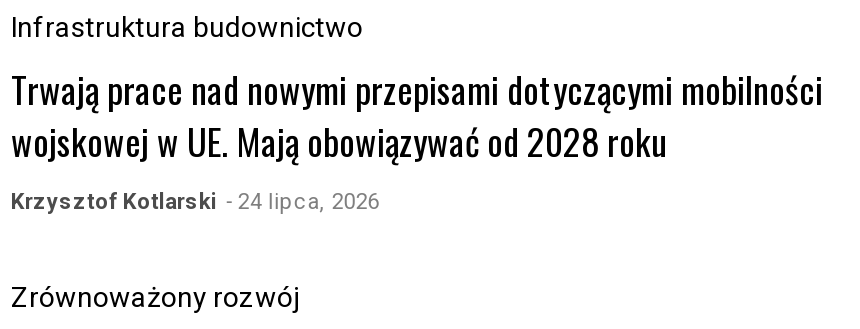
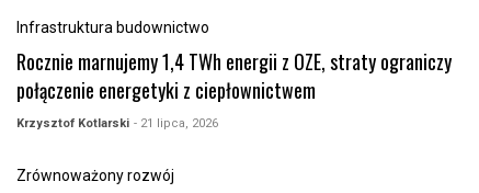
[11,62,823,214] Trwają prace nad nowymi przepisami dotyczącymi mobilności | wojskowej w UE. Mają obowiązywać od 2028 roku | Krzysztof Kotlarski - 24 lipca, 2026 -> [16,47,452,130] Rocznie marnujemy 1,4 TWh energii z OZE, straty ograniczy | połączenie energetyki z ciepłownictwem | Krzysztof Kotlarski - 21 lipca, 2026

